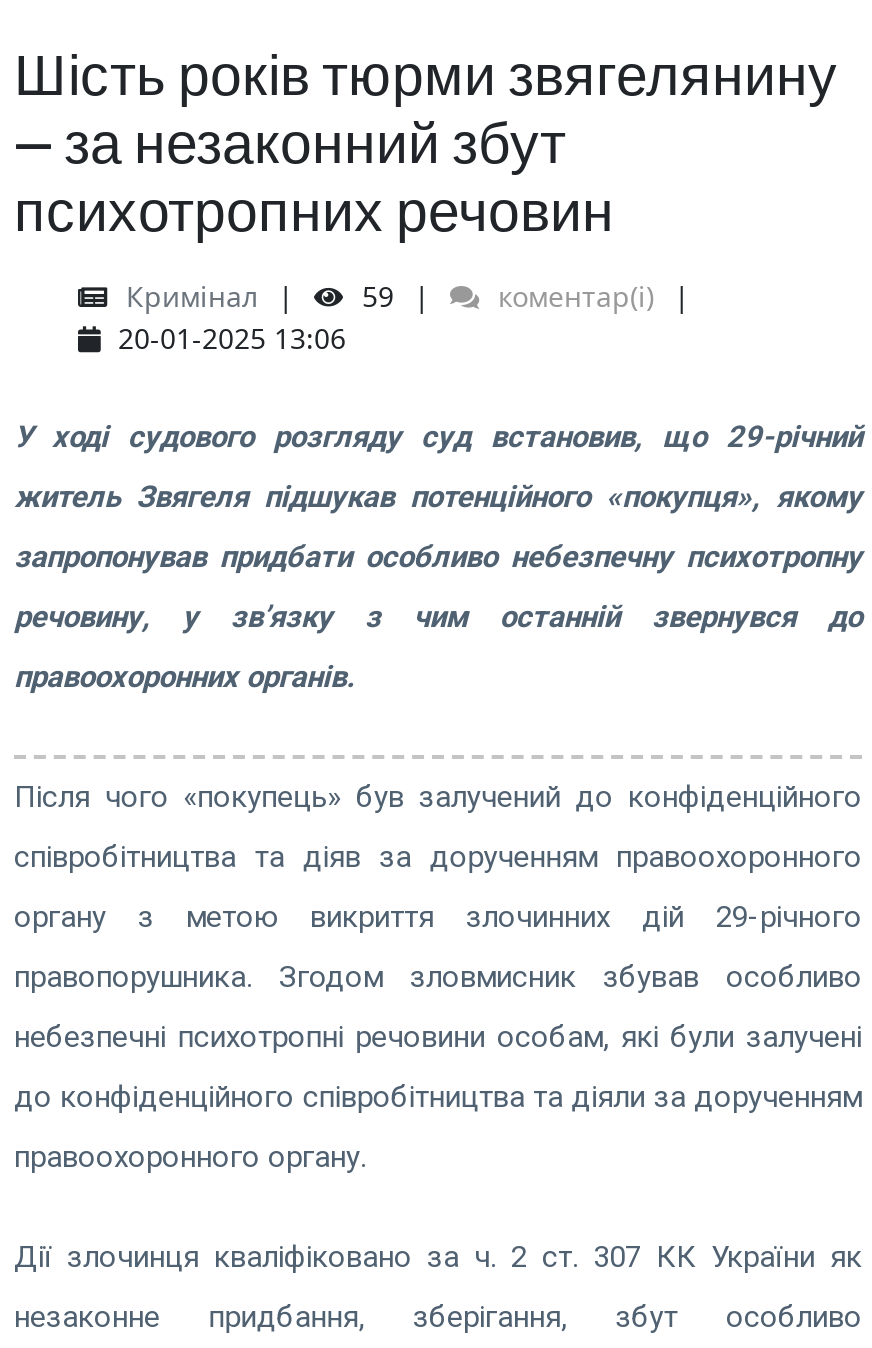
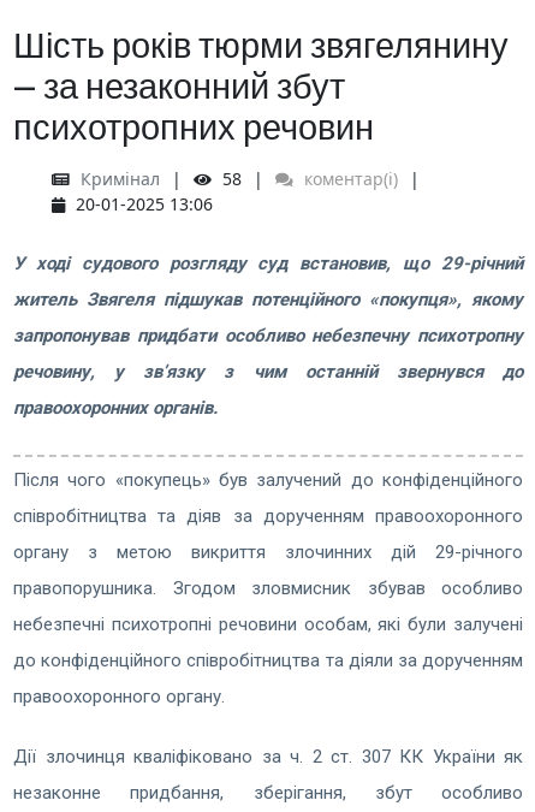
[354,277,394,315] 59 -> [218,167,242,190] 58

